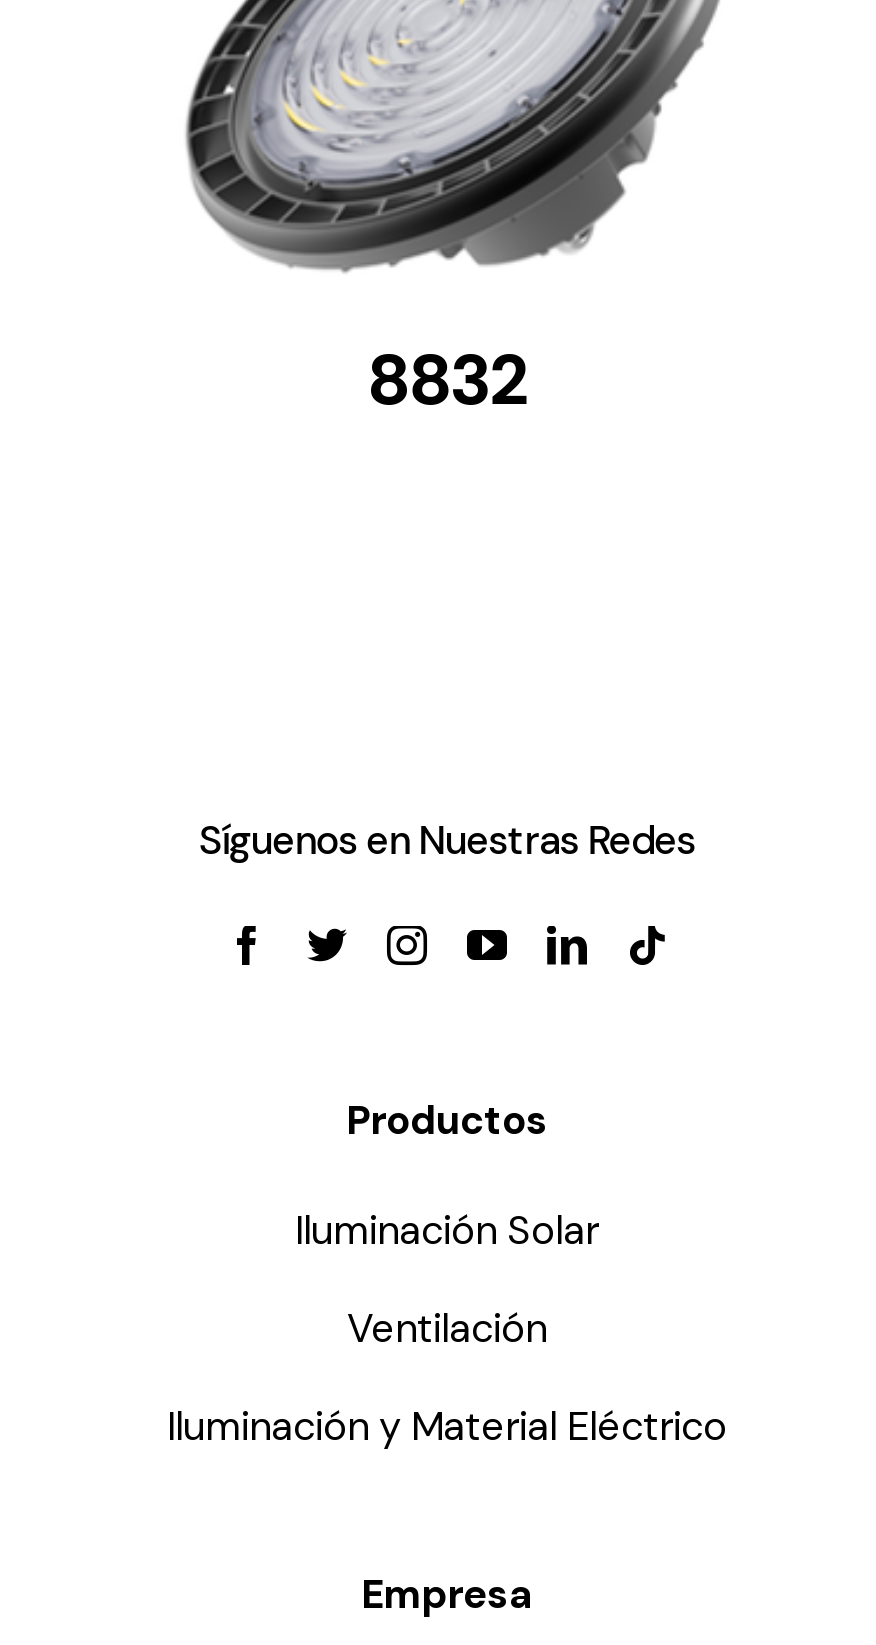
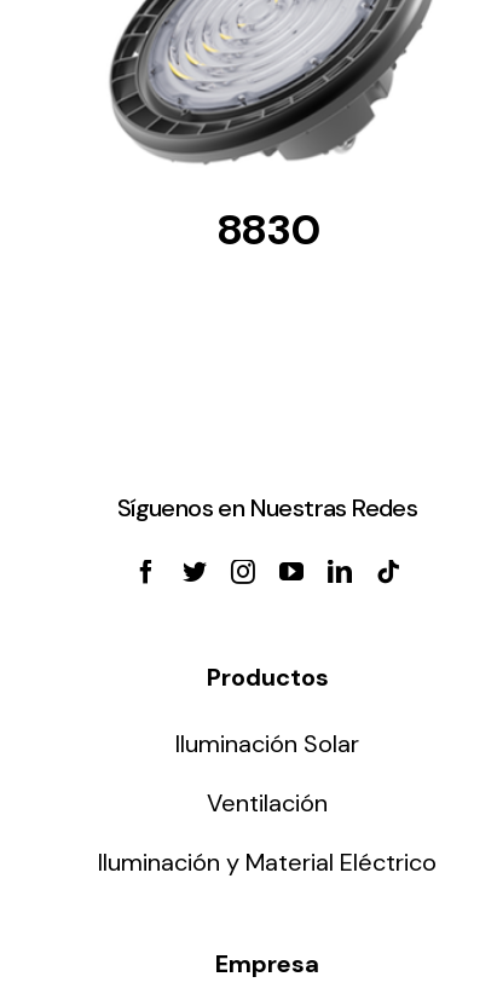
[367,334,527,426] 8832 -> [216,202,319,257] 8830

